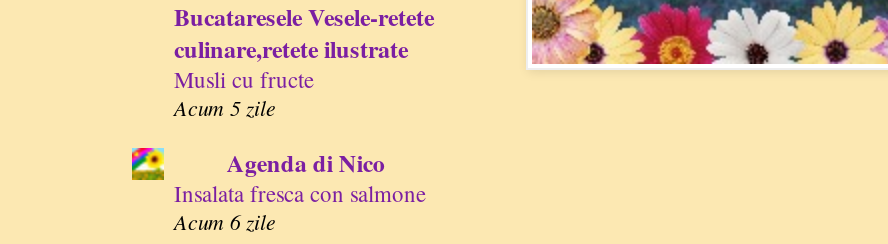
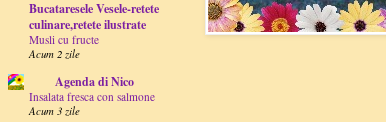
[174,93,276,123] Acum 5 zile -> [29,46,80,61] Acum 2 zile
[174,207,276,237] Acum 6 zile -> [29,103,80,118] Acum 3 zile

